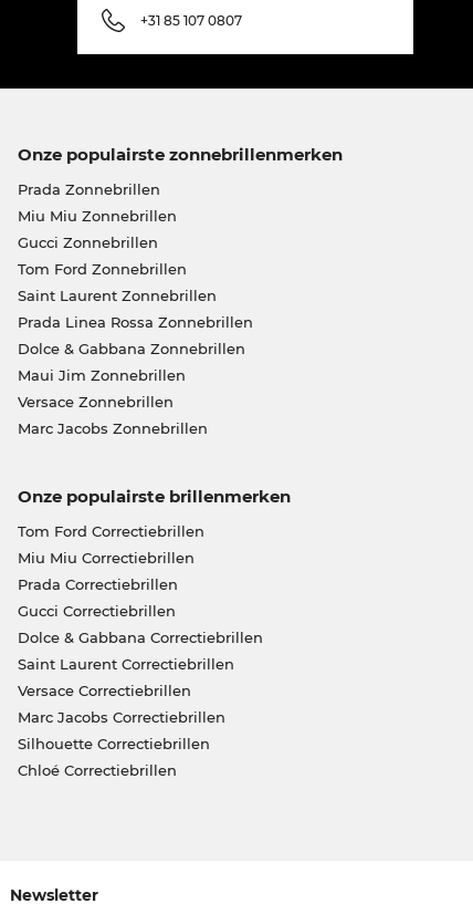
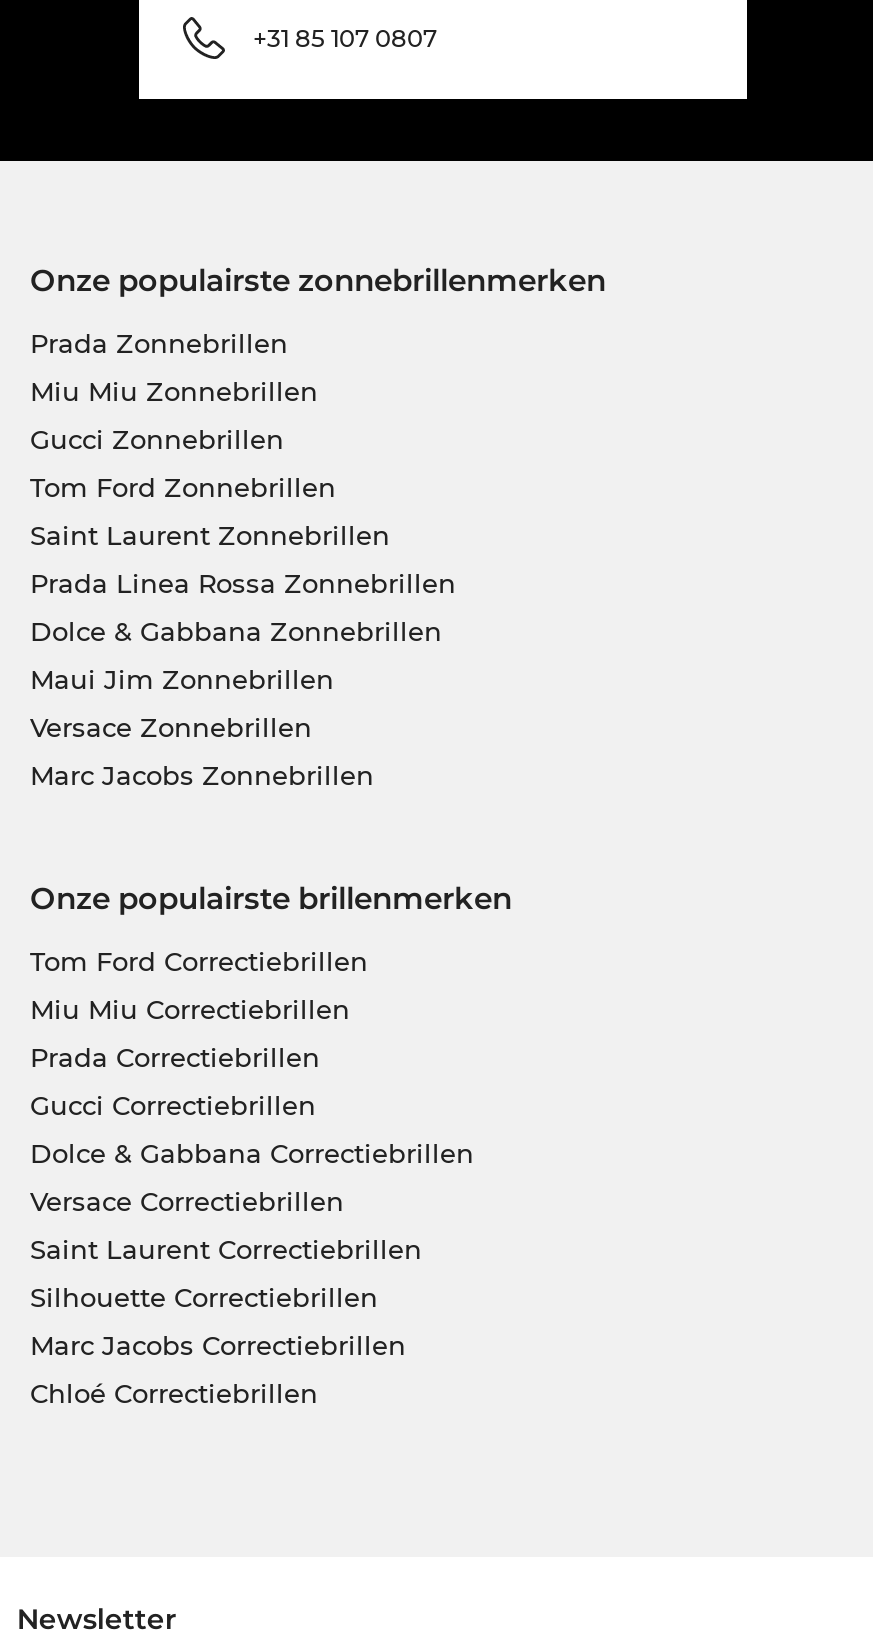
moved [17,656,234,673] -> [30,1234,422,1266]: Saint Laurent Correctiebrillen
moved [17,682,191,700] -> [30,1186,344,1218]: Versace Correctiebrillen
moved [17,709,225,726] -> [30,1330,406,1362]: Marc Jacobs Correctiebrillen
moved [17,735,209,753] -> [30,1282,378,1314]: Silhouette Correctiebrillen

